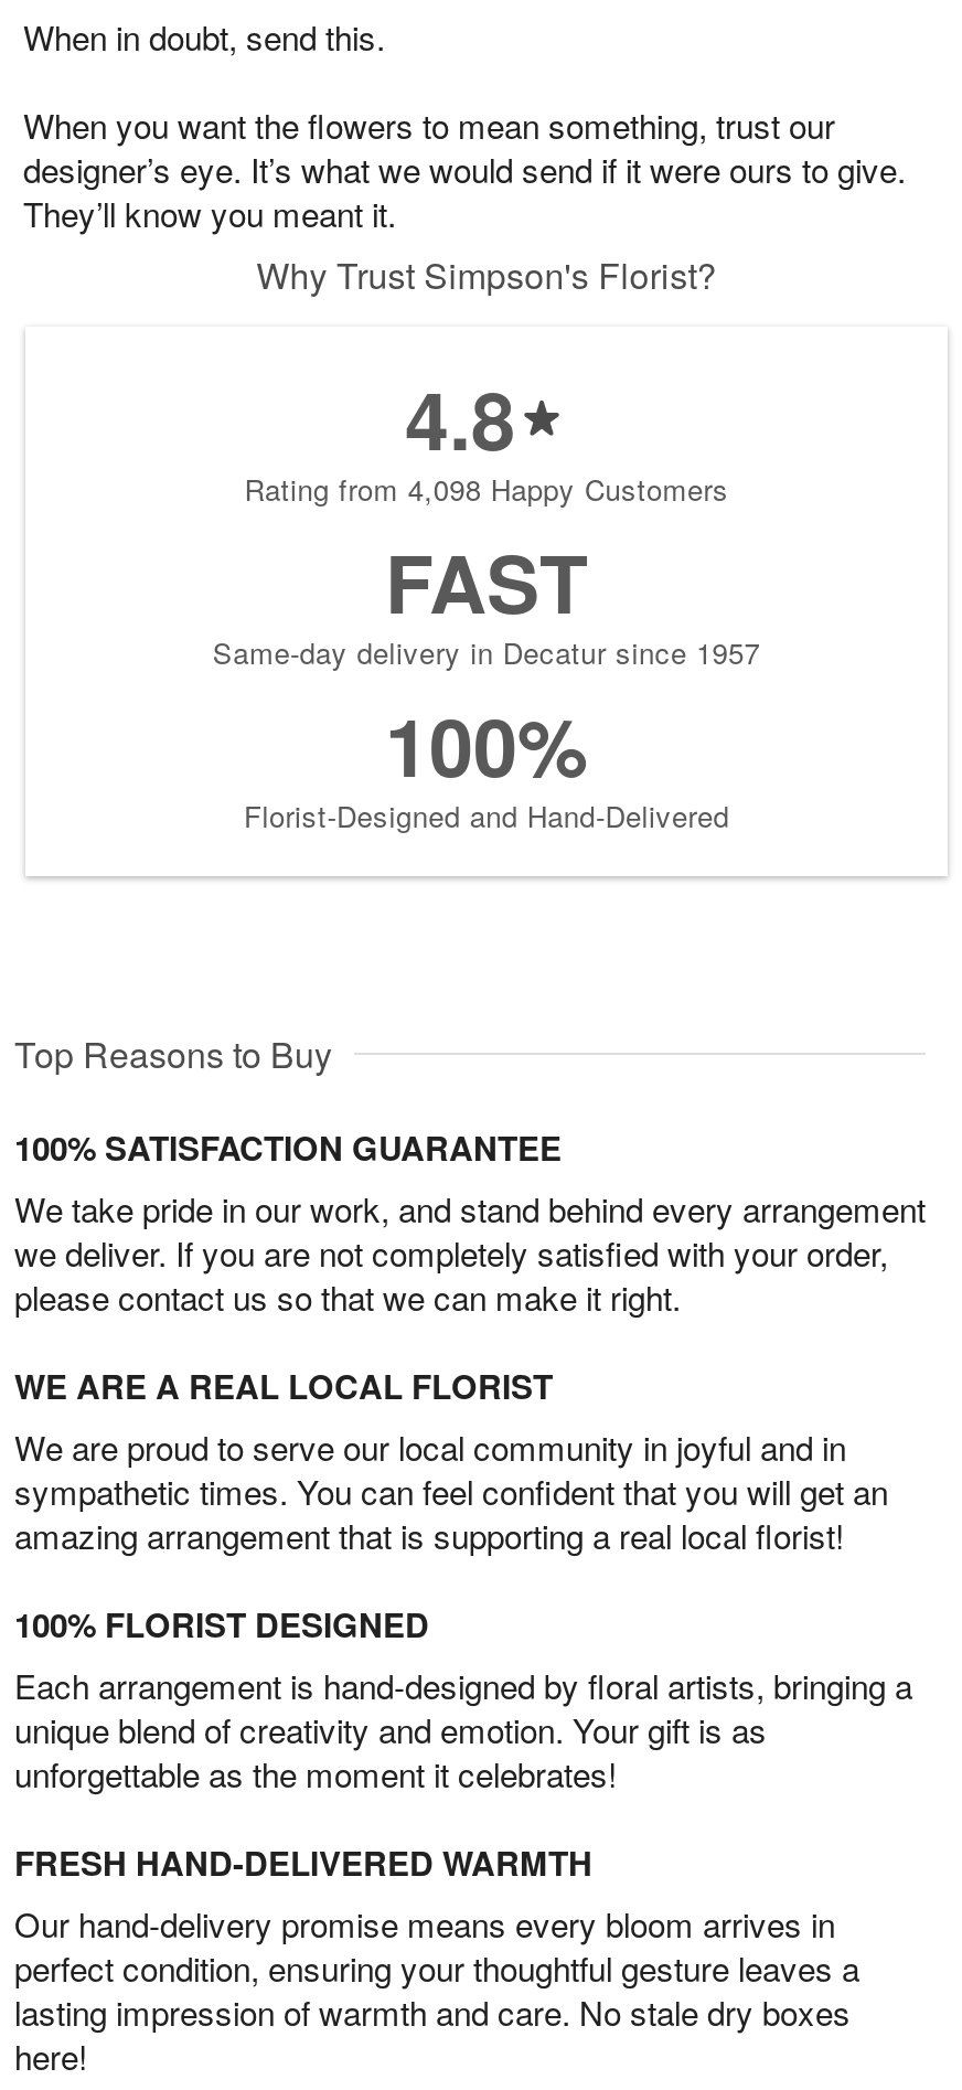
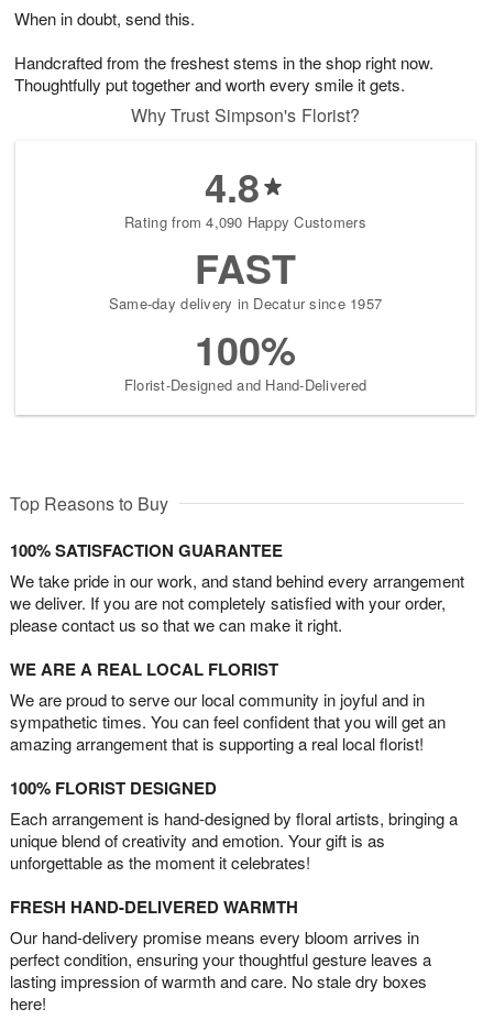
[23,102,906,237] When you want the flowers to mean something, trust our | designer’s eye. It’s what we would send if it were ours to give. | They’ll know you meant it. -> [14,51,433,96] Handcrafted from the freshest stems in the shop right now. | Thoughtfully put together and worth every smile it gets.
[244,469,729,511] Rating from 4,098 Happy Customers -> [125,212,366,233] Rating from 4,090 Happy Customers

